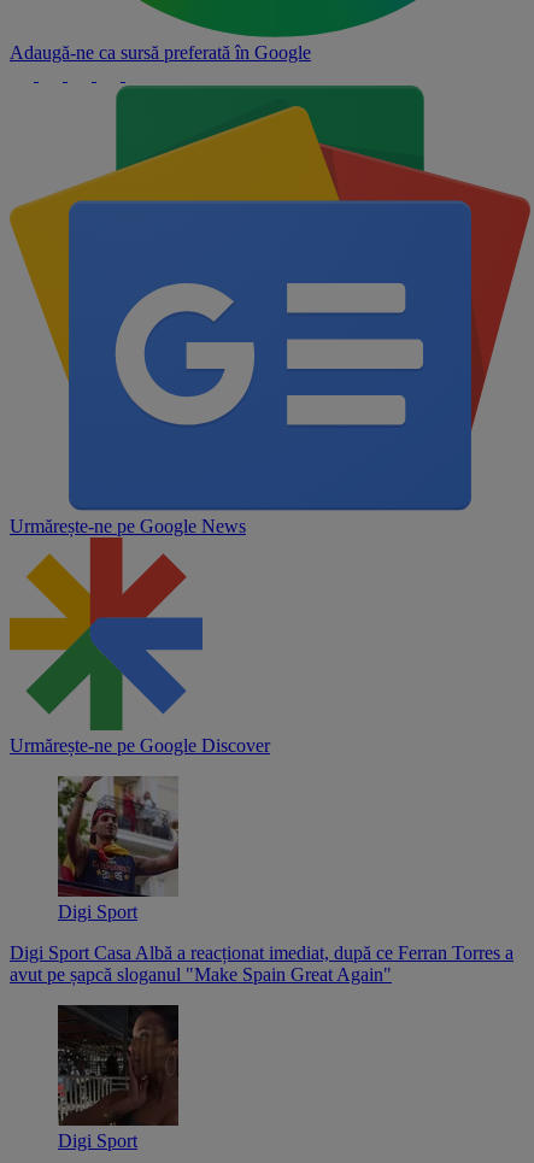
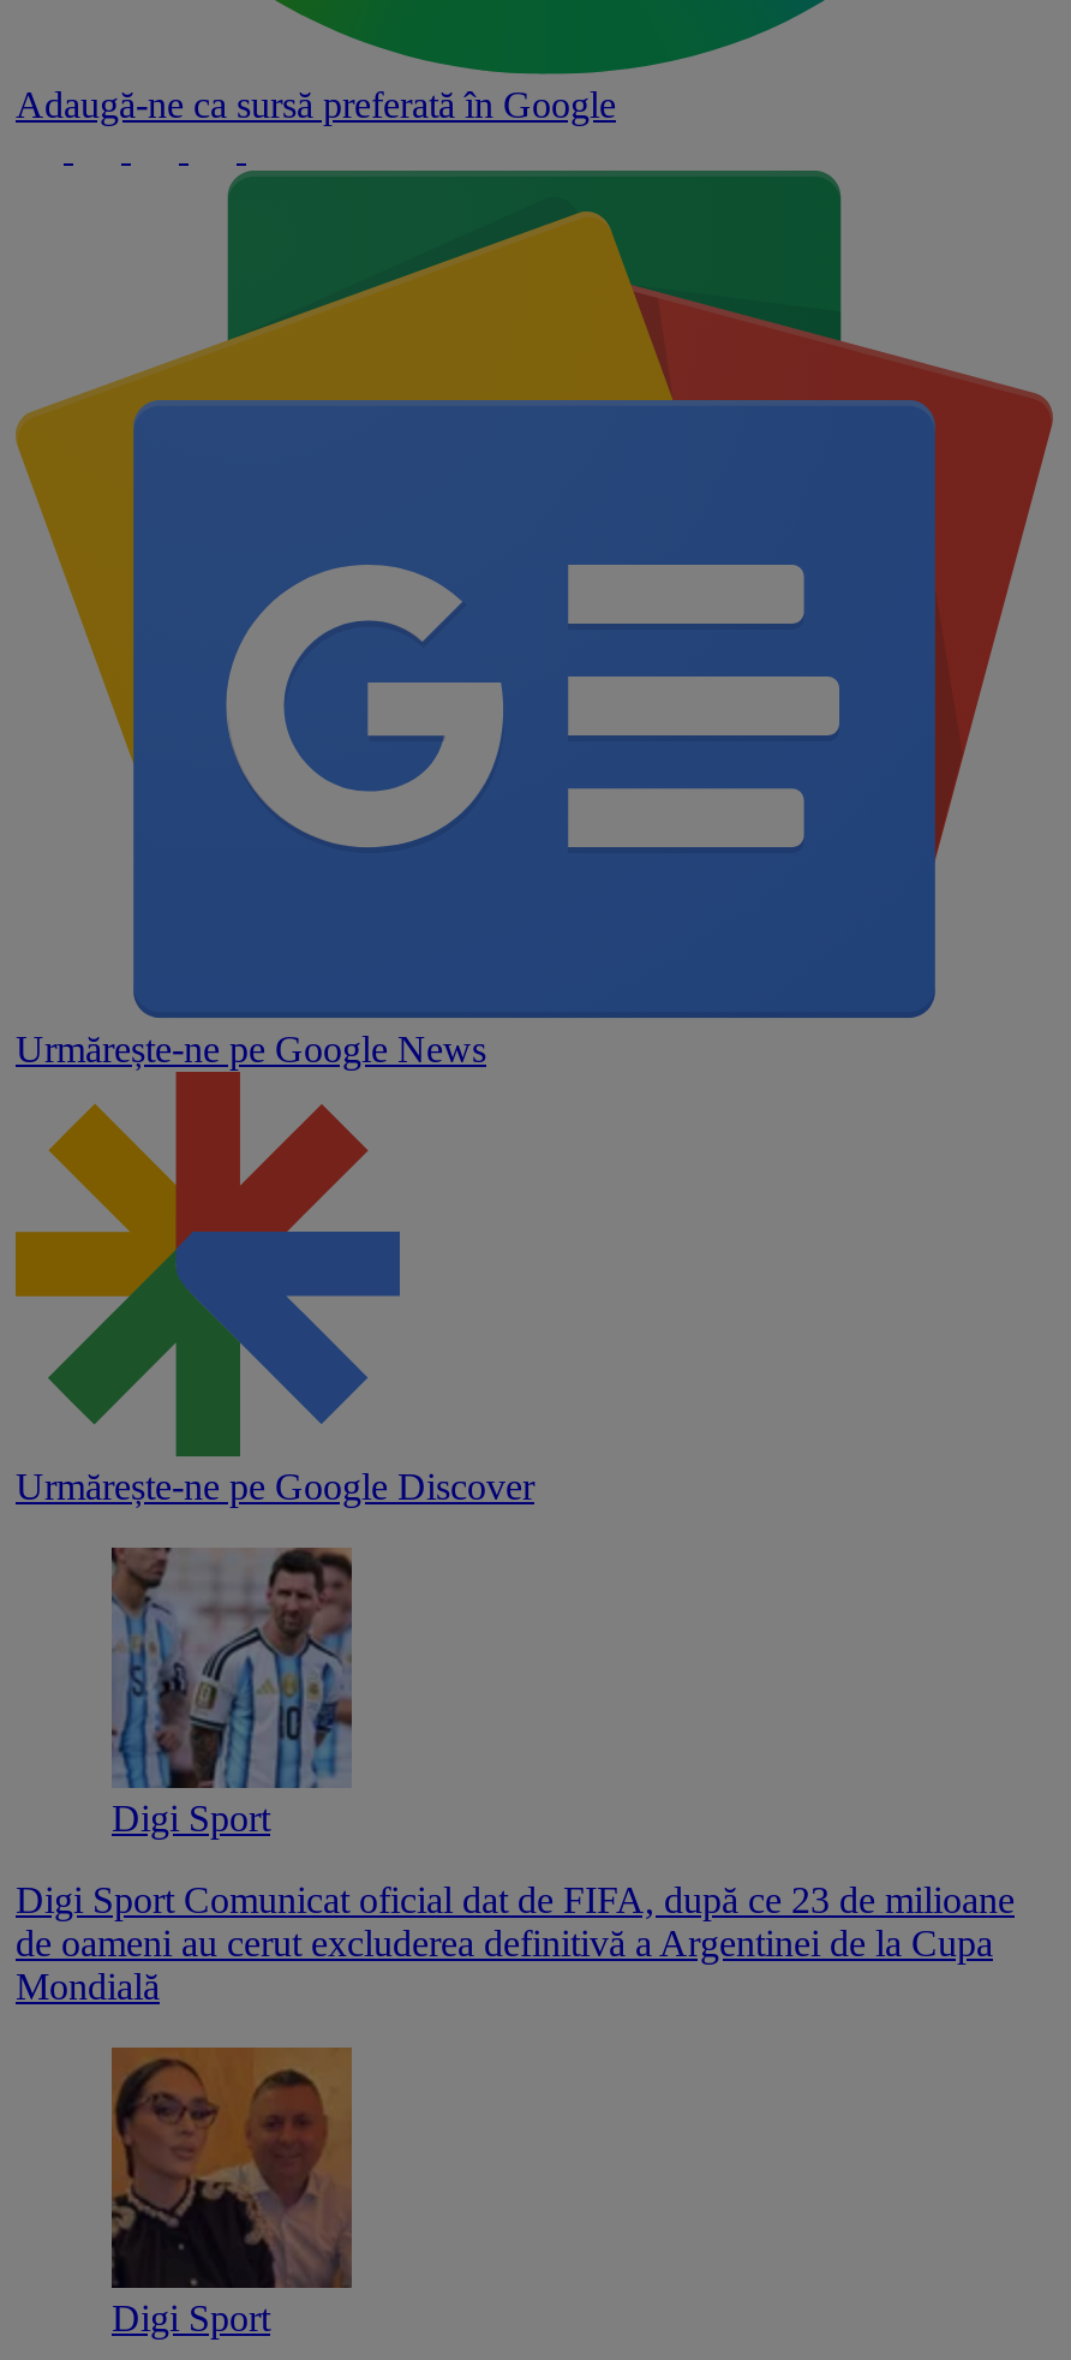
[10,776,514,985] [image] | Digi Sport Casa Albă a reacționat imediat, după ce Ferran Torres a | avut pe șapcă sloganul "Make Spain Great Again" -> [16,1545,1015,2007] [image] | Digi Sport Comunicat oficial dat de FIFA, după ce 23 de milioane | de oameni au cerut excluderea definitivă a Argentinei de la Cupa | Mondială
[57,1004,180,1126] [image] -> [109,2045,354,2288] [image]

